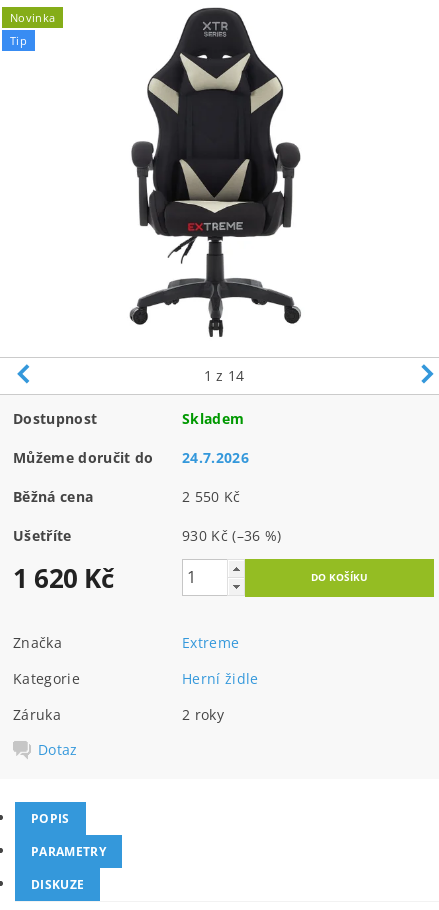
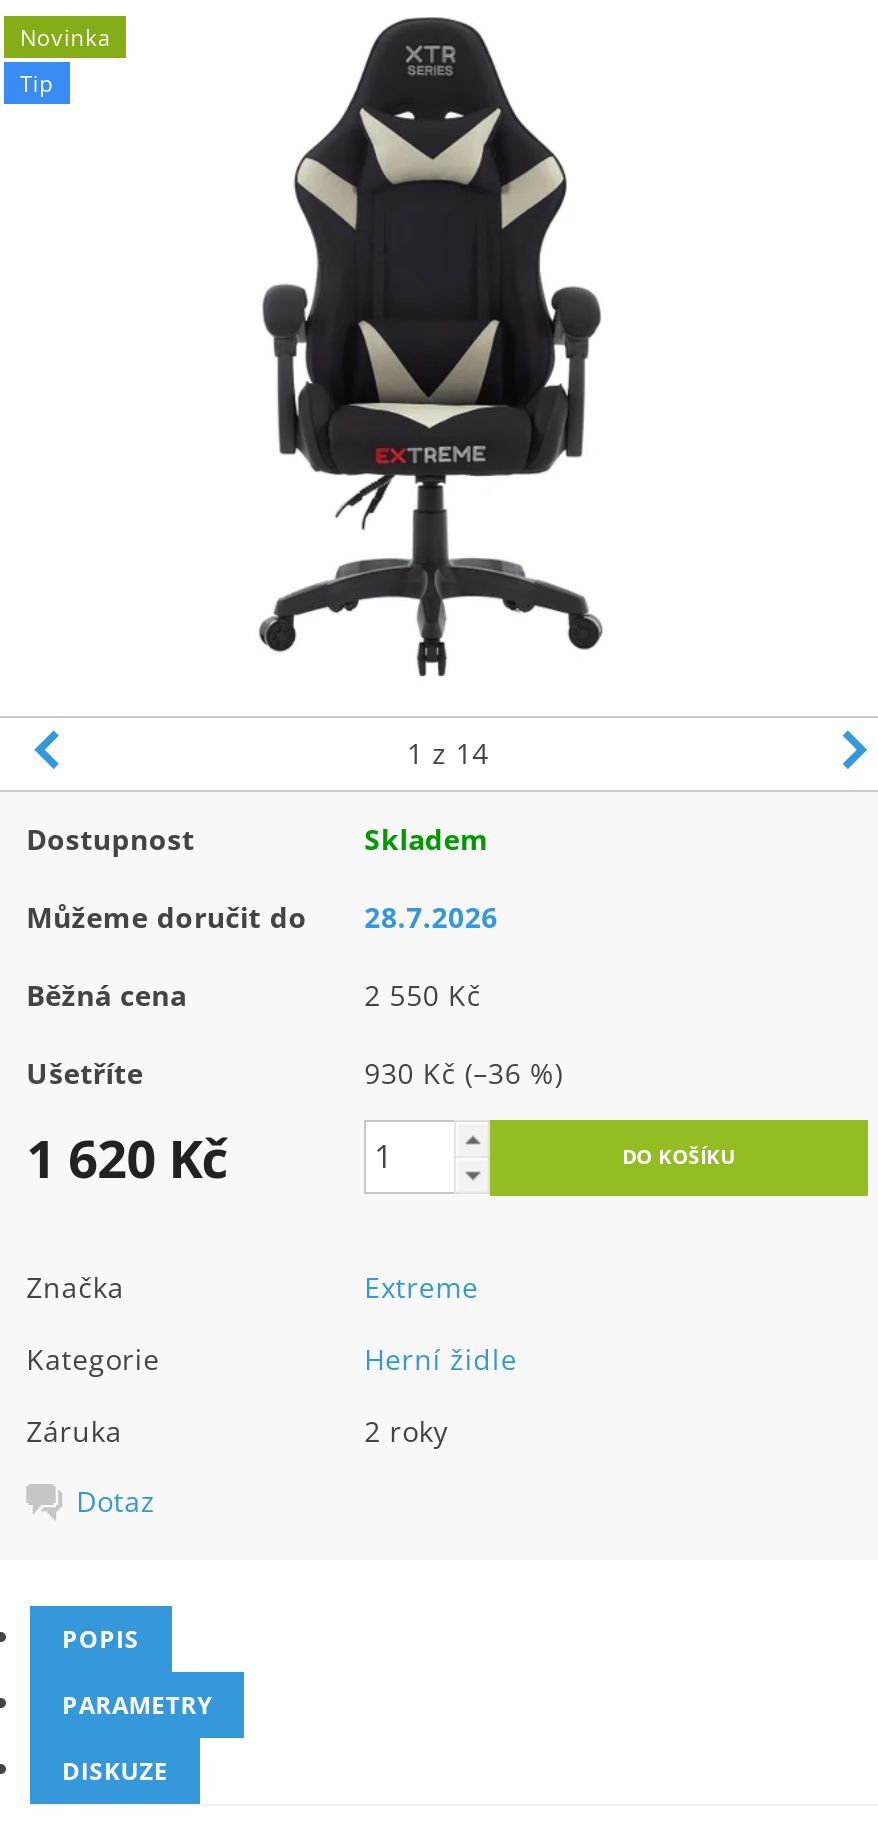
[13,447,249,466] Můžeme doručit do 24.7.2026 -> [26,897,498,935] Můžeme doručit do 28.7.2026

